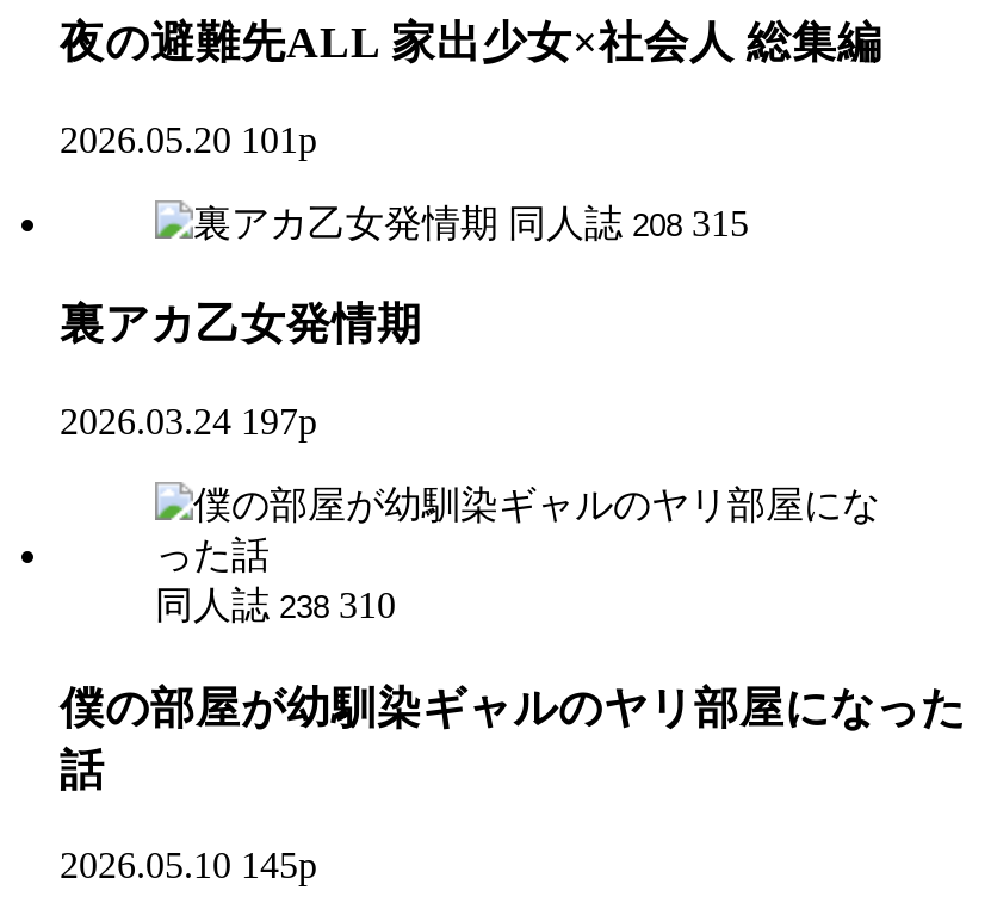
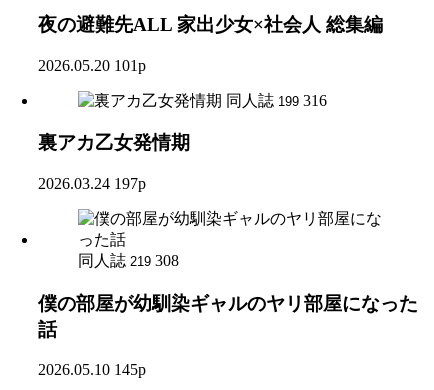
[508,202,749,242] 同人誌 208 315 -> [226,91,327,108] 同人誌 199 316
[155,584,396,625] 同人誌 238 310 -> [78,252,179,269] 同人誌 219 308

